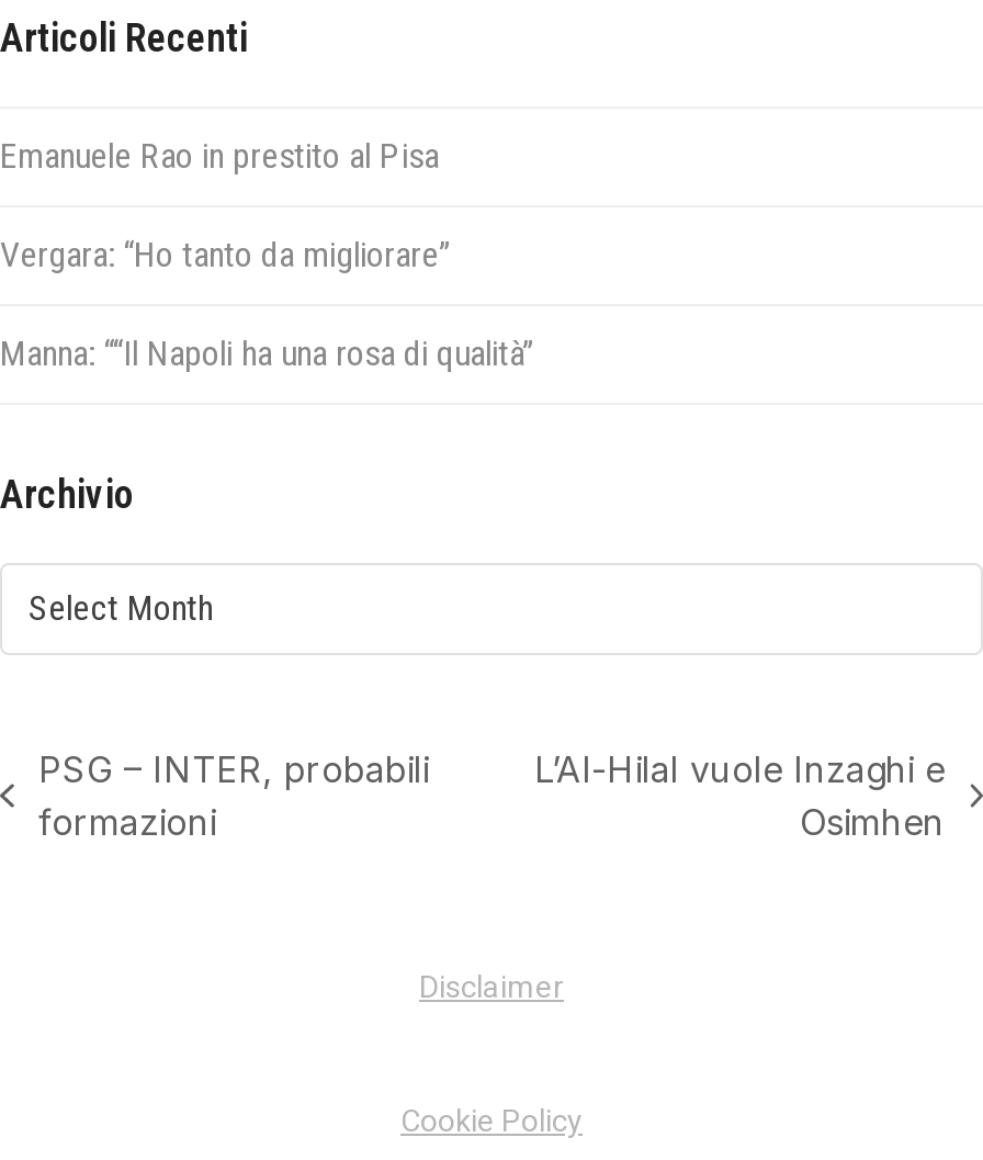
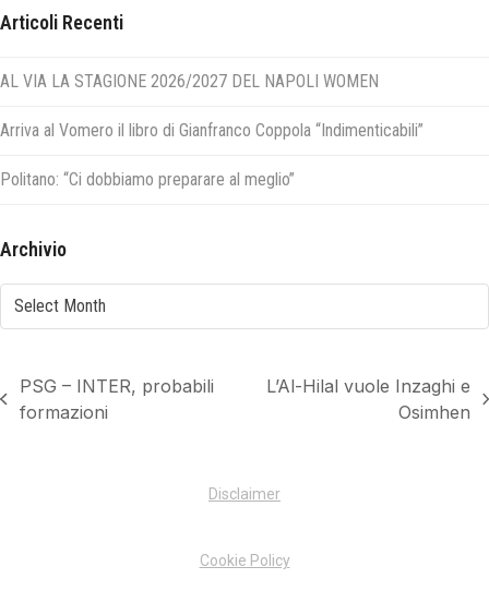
[0,134,439,176] Emanuele Rao in prestito al Pisa -> [0,71,379,92] AL VIA LA STAGIONE 2026/2027 DEL NAPOLI WOMEN
[0,233,450,274] Vergara: “Ho tanto da migliorare” -> [0,120,424,141] Arriva al Vomero il libro di Gianfranco Coppola “Indimenticabili”
[0,331,533,373] Manna: ““Il Napoli ha una rosa di qualità” -> [0,169,295,190] Politano: “Ci dobbiamo preparare al meglio”

